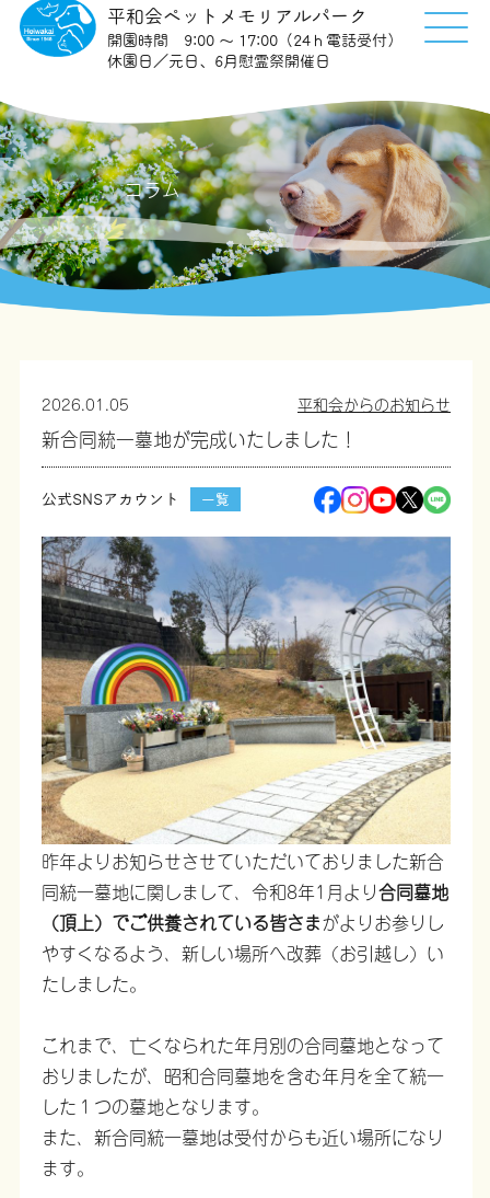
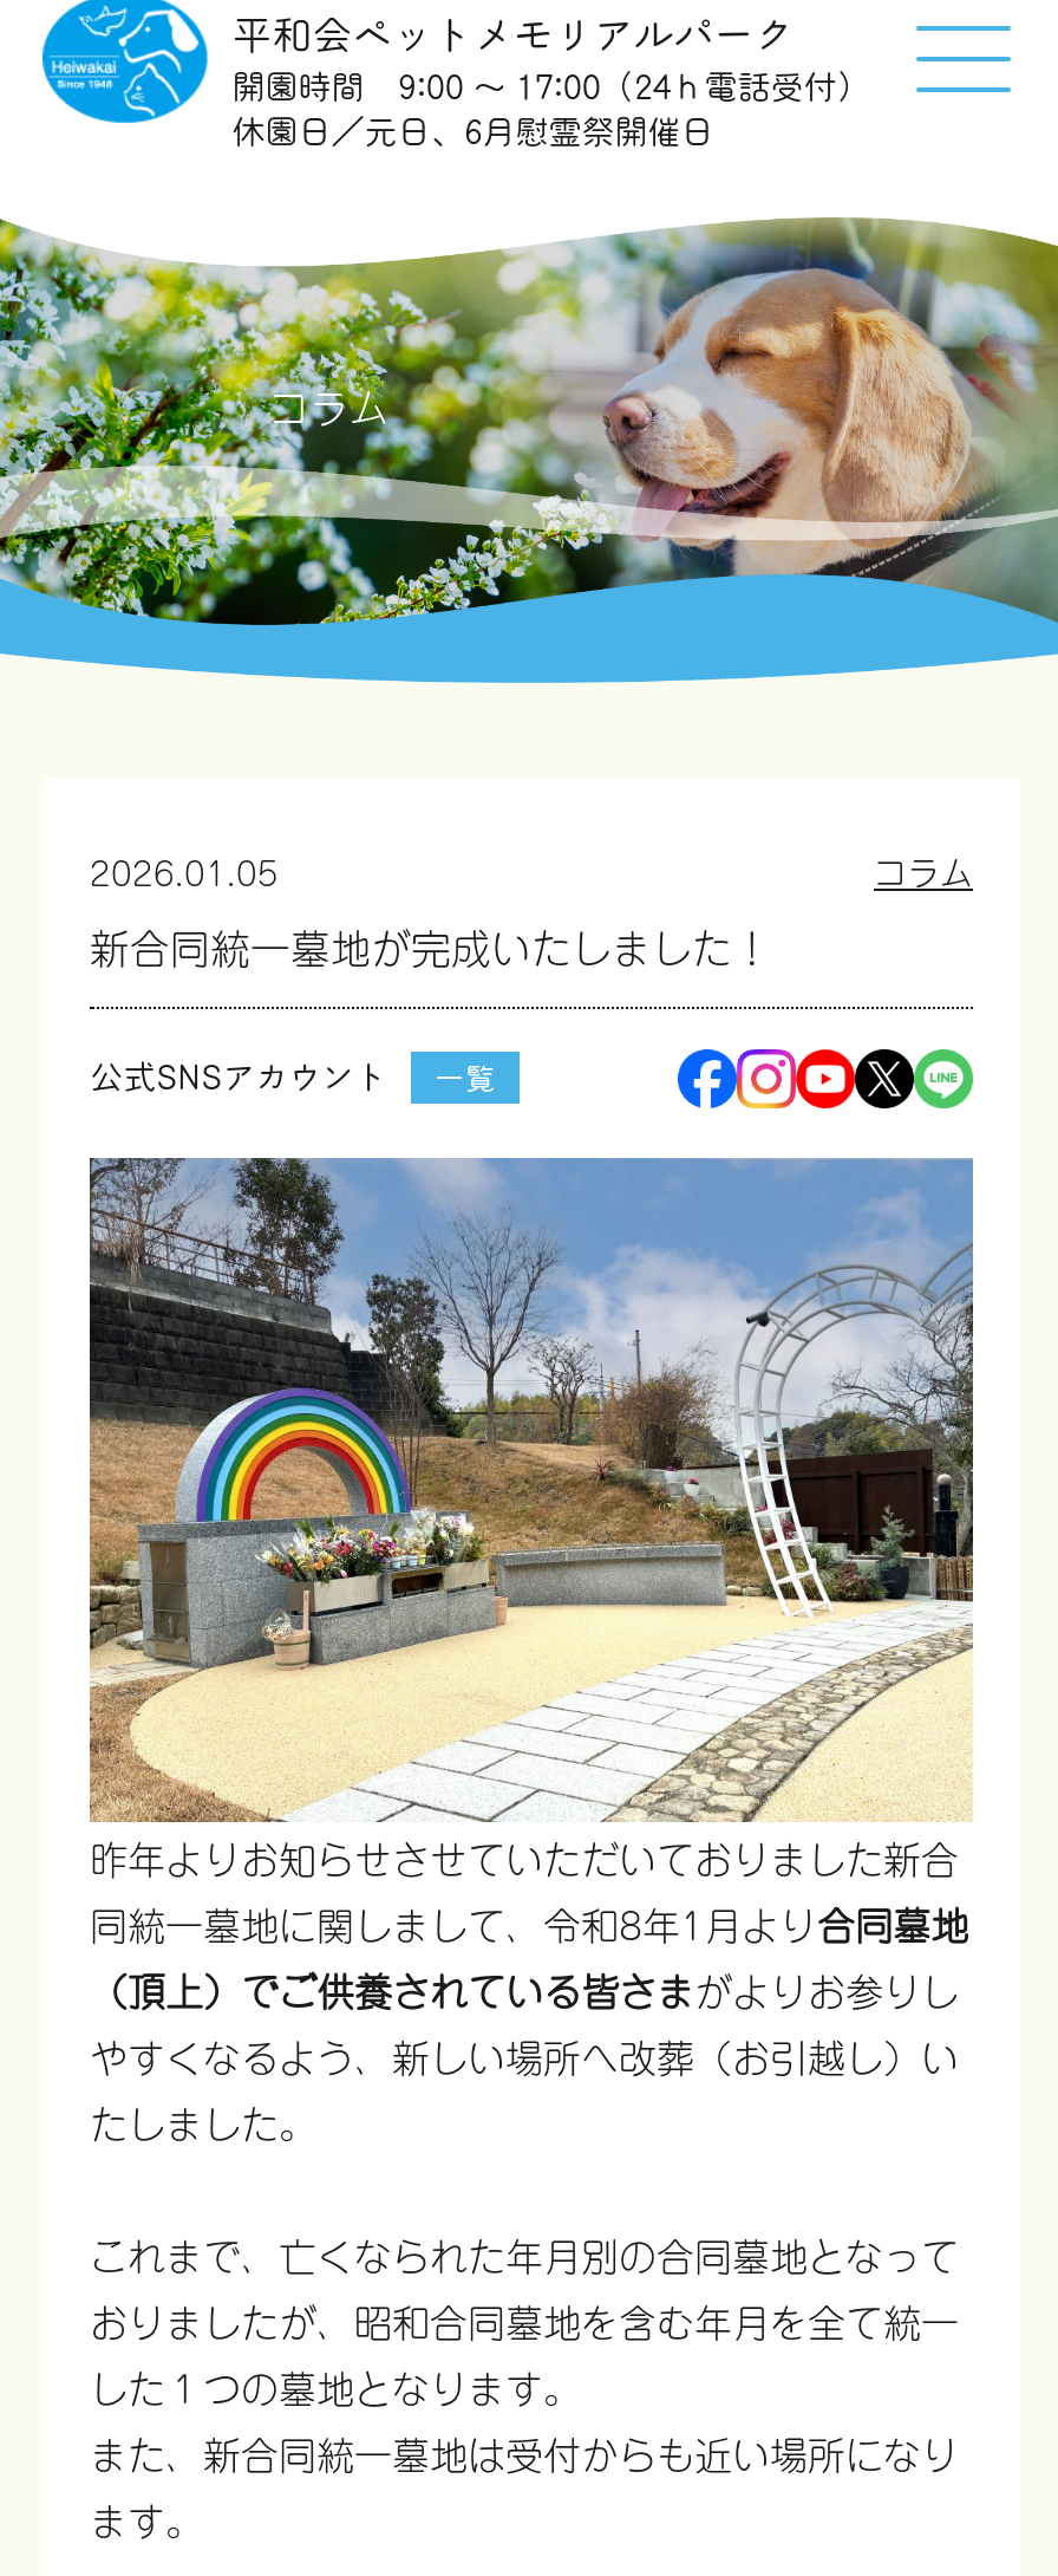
[297,393,451,414] 平和会からのお知らせ -> [874,848,973,893] コラム

